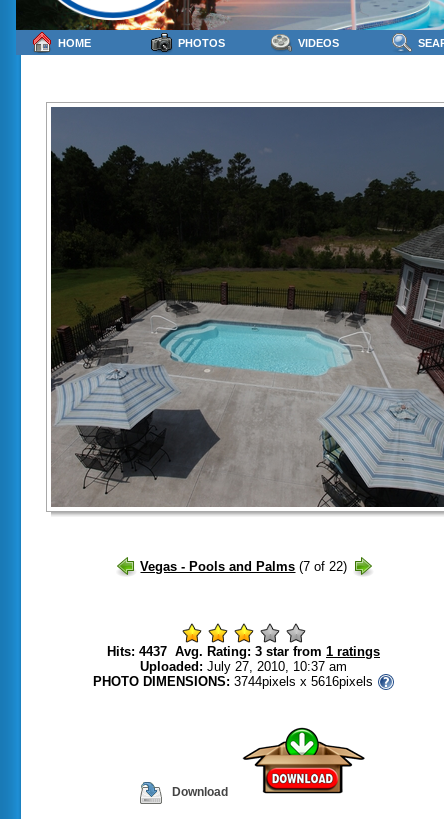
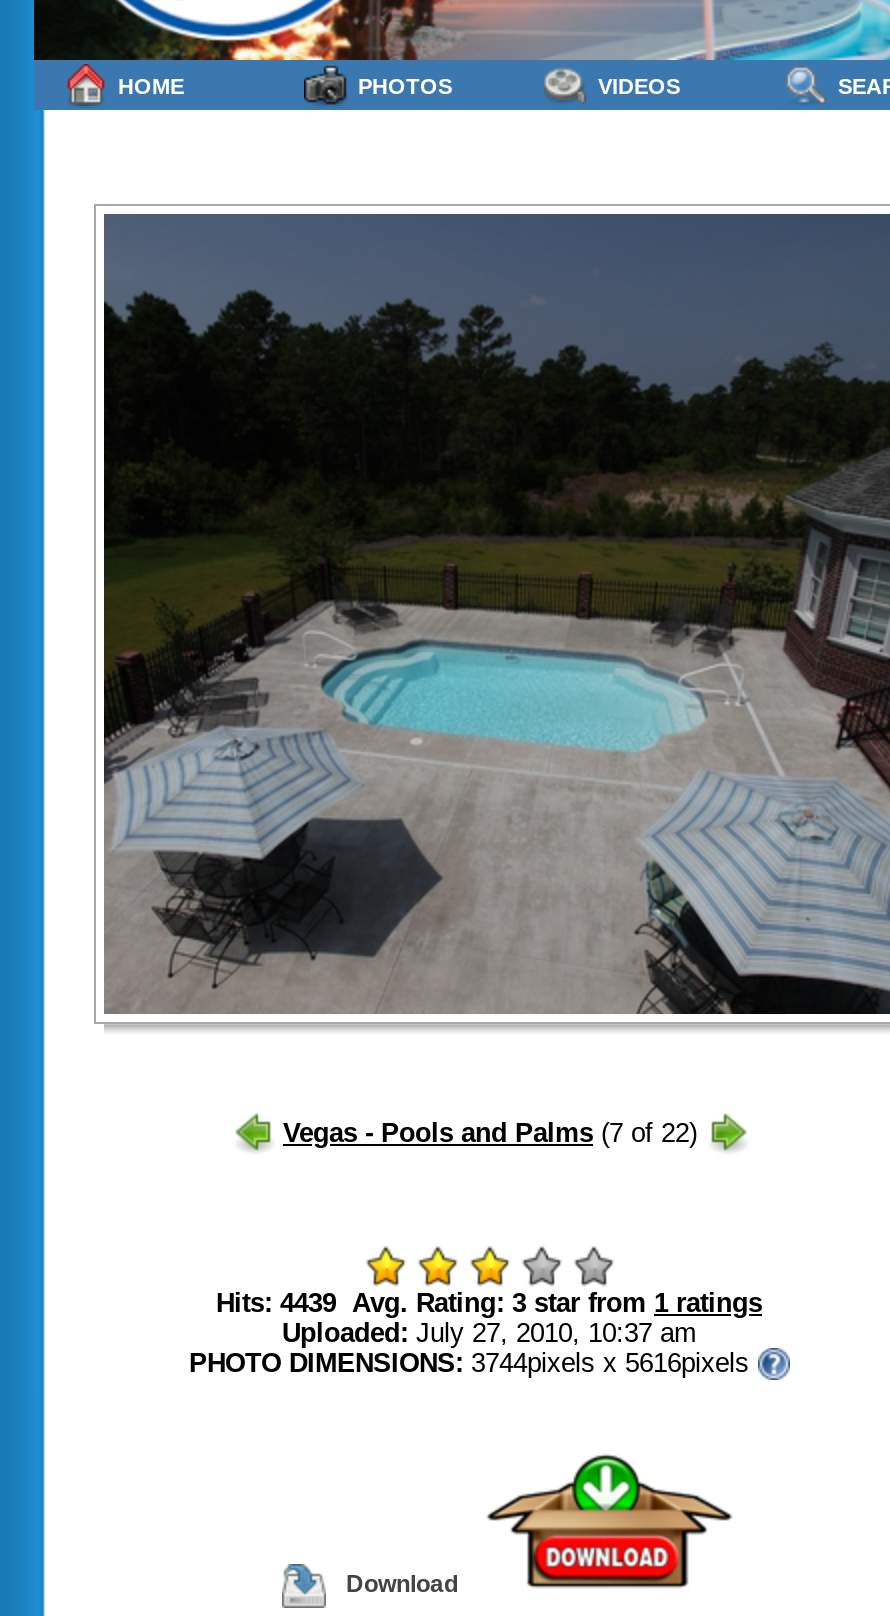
[107,644,380,659] Hits: 4437 Avg. Rating: 3 star from 1 ratings -> [216,1288,762,1318] Hits: 4439 Avg. Rating: 3 star from 1 ratings

